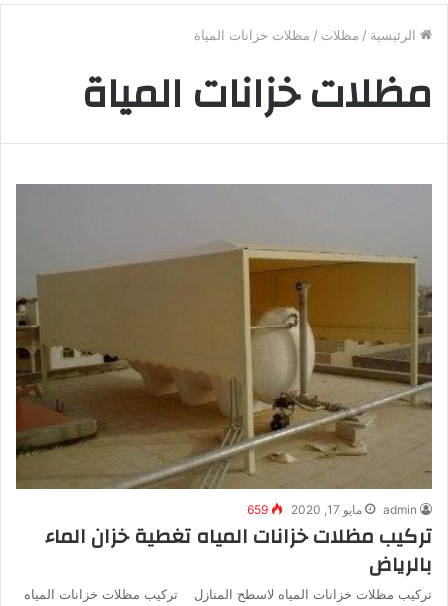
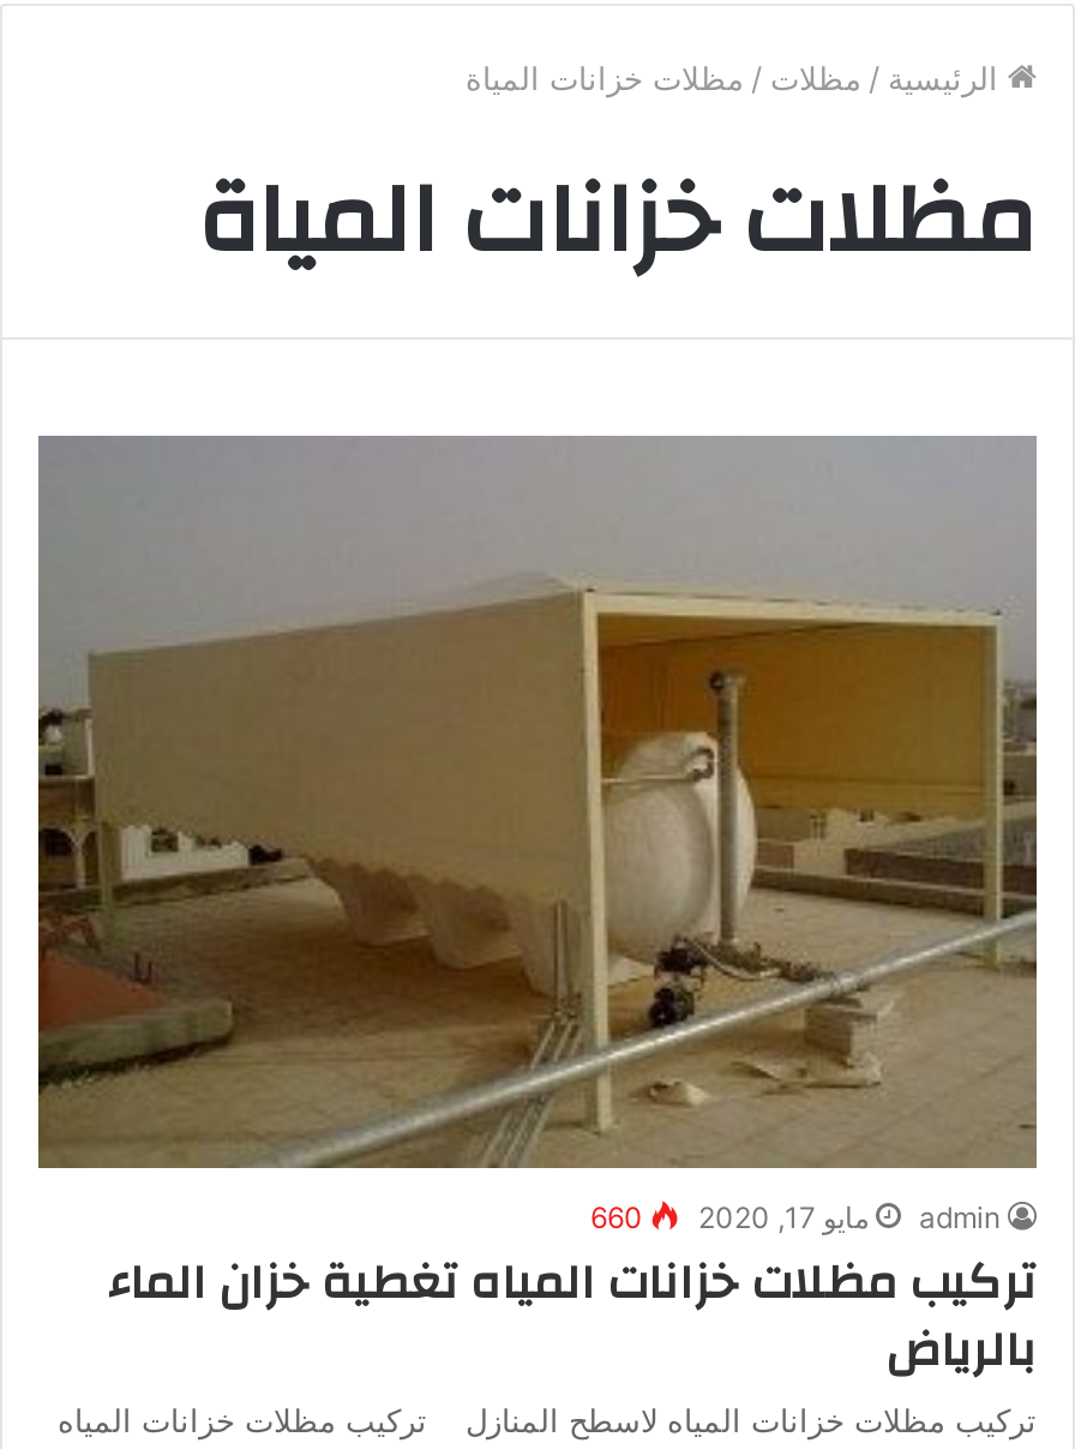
[247,502,268,517] 659 -> [590,1200,643,1236] 660

